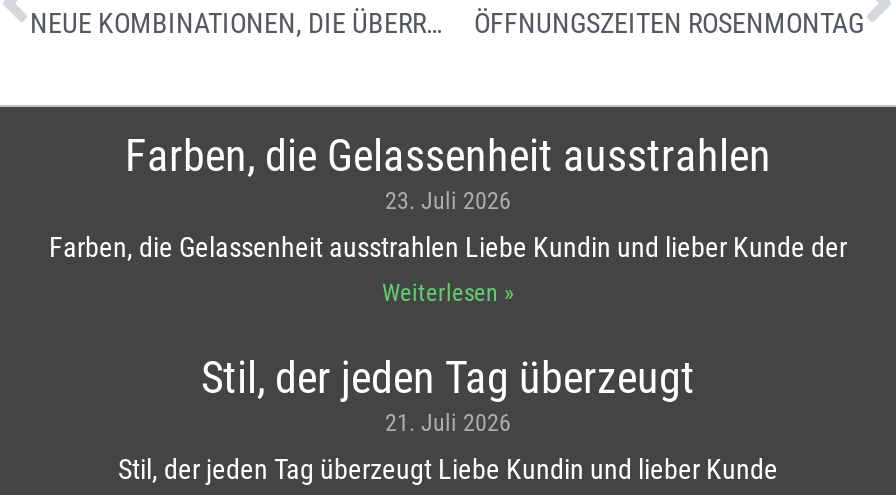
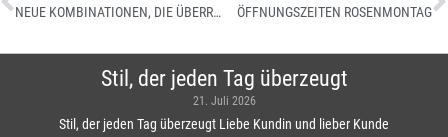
[49,132,847,308] Farben, die Gelassenheit ausstrahlen | 23. Juli 2026 | Farben, die Gelassenheit ausstrahlen Liebe Kundin und lieber Kunde der | Weiterlesen » -> none

